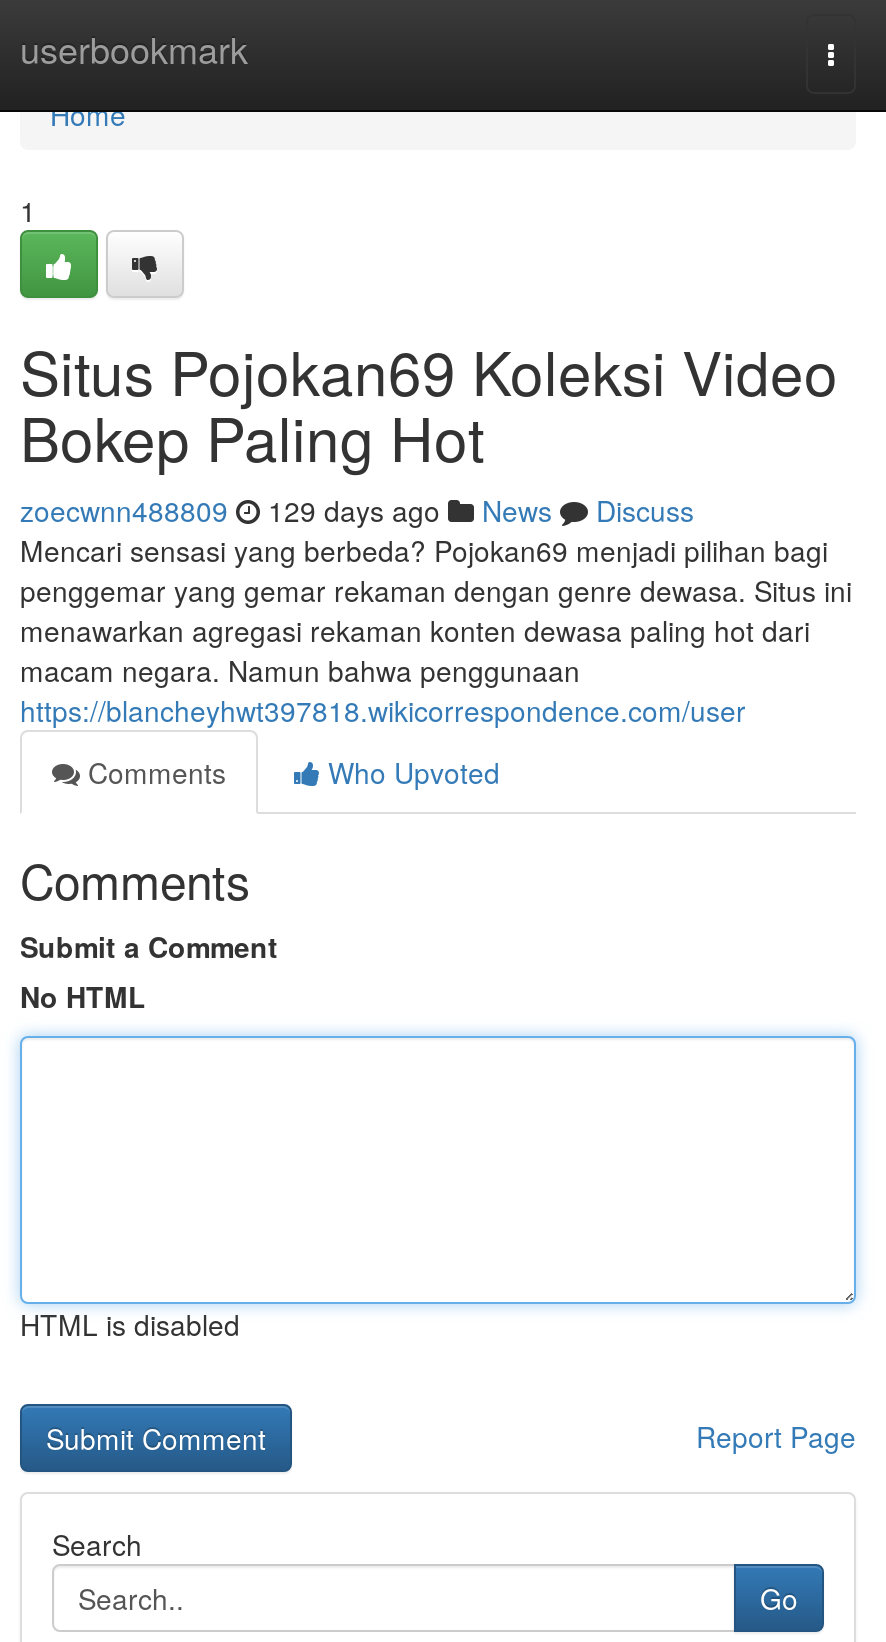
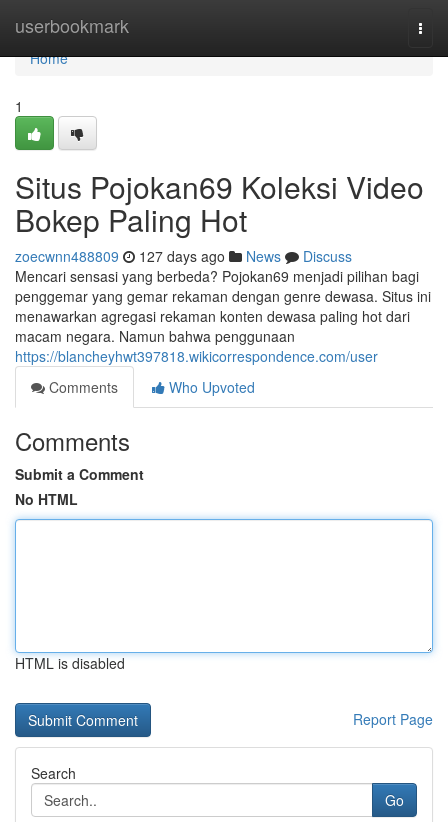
[20,490,694,530] zoecwnn488809 129 days ago News Discuss -> [15,246,352,266] zoecwnn488809 127 days ago News Discuss

